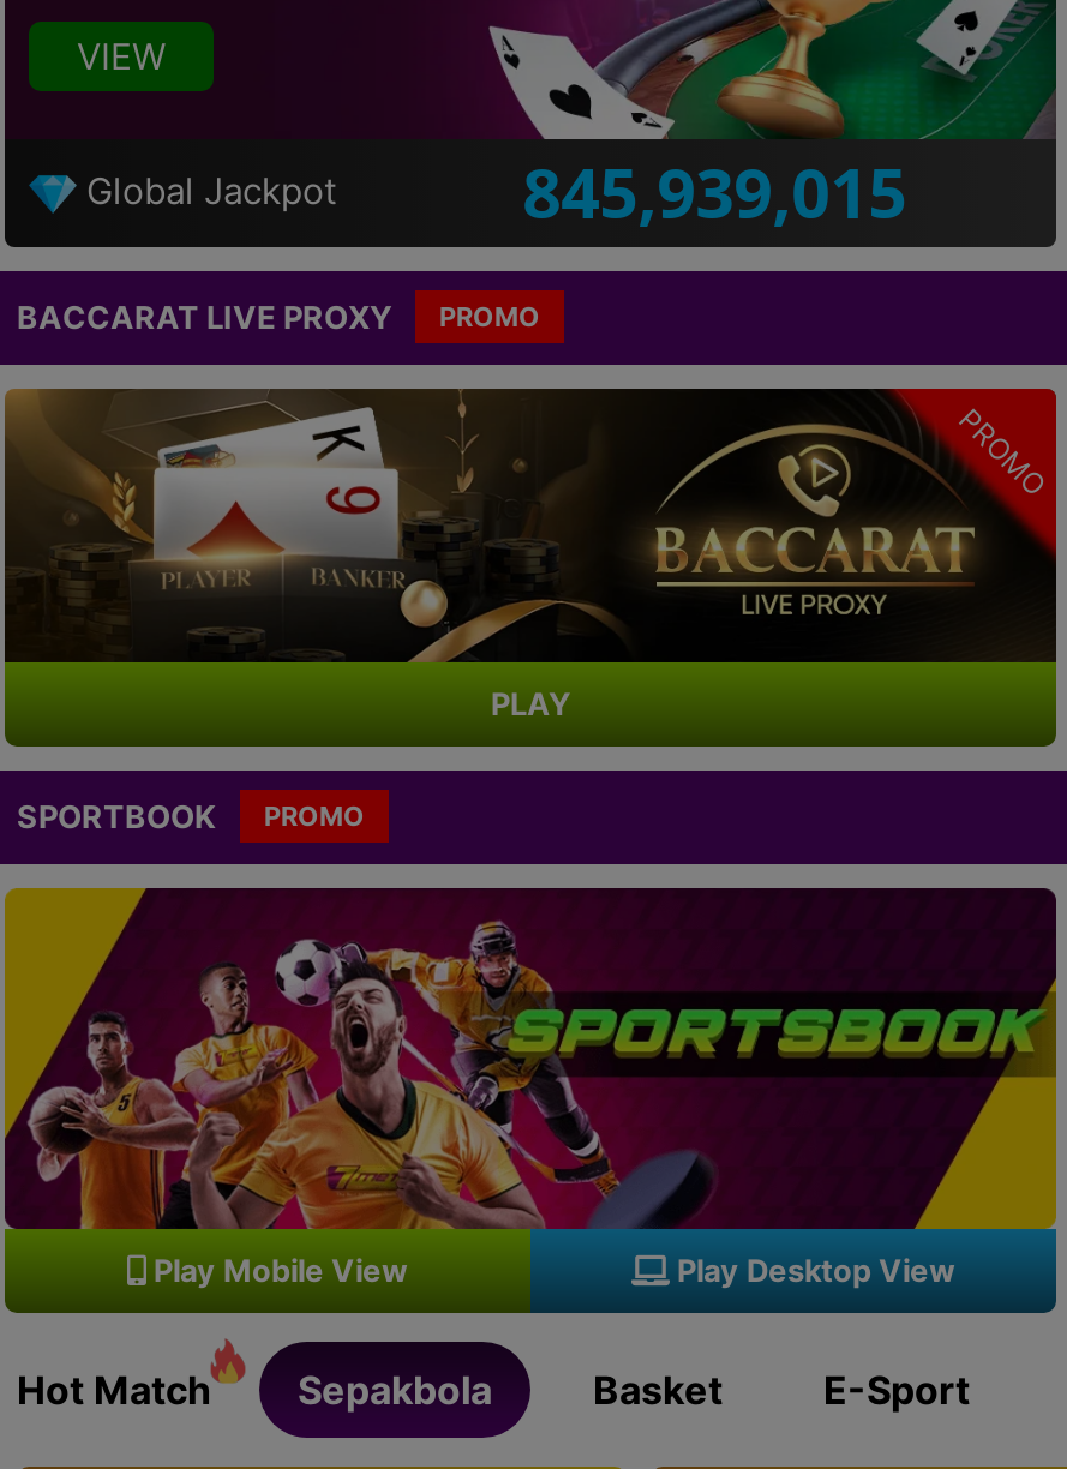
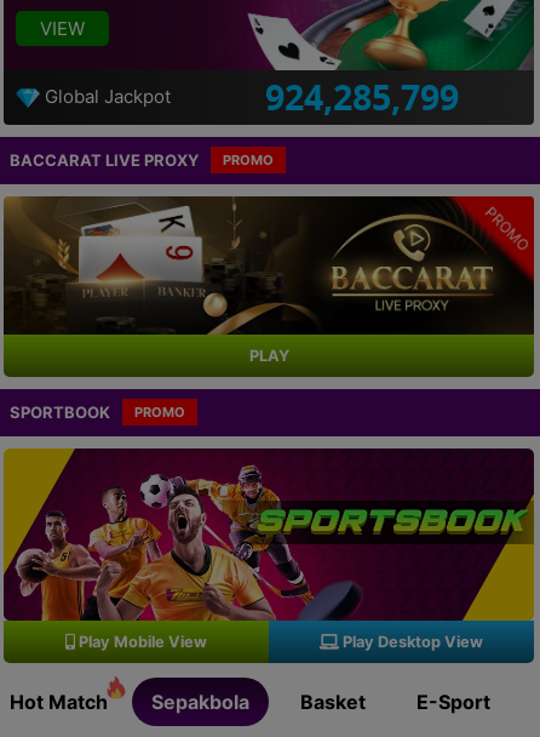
[522,143,906,239] 845,939,015 -> [265,72,458,121] 924,285,799

